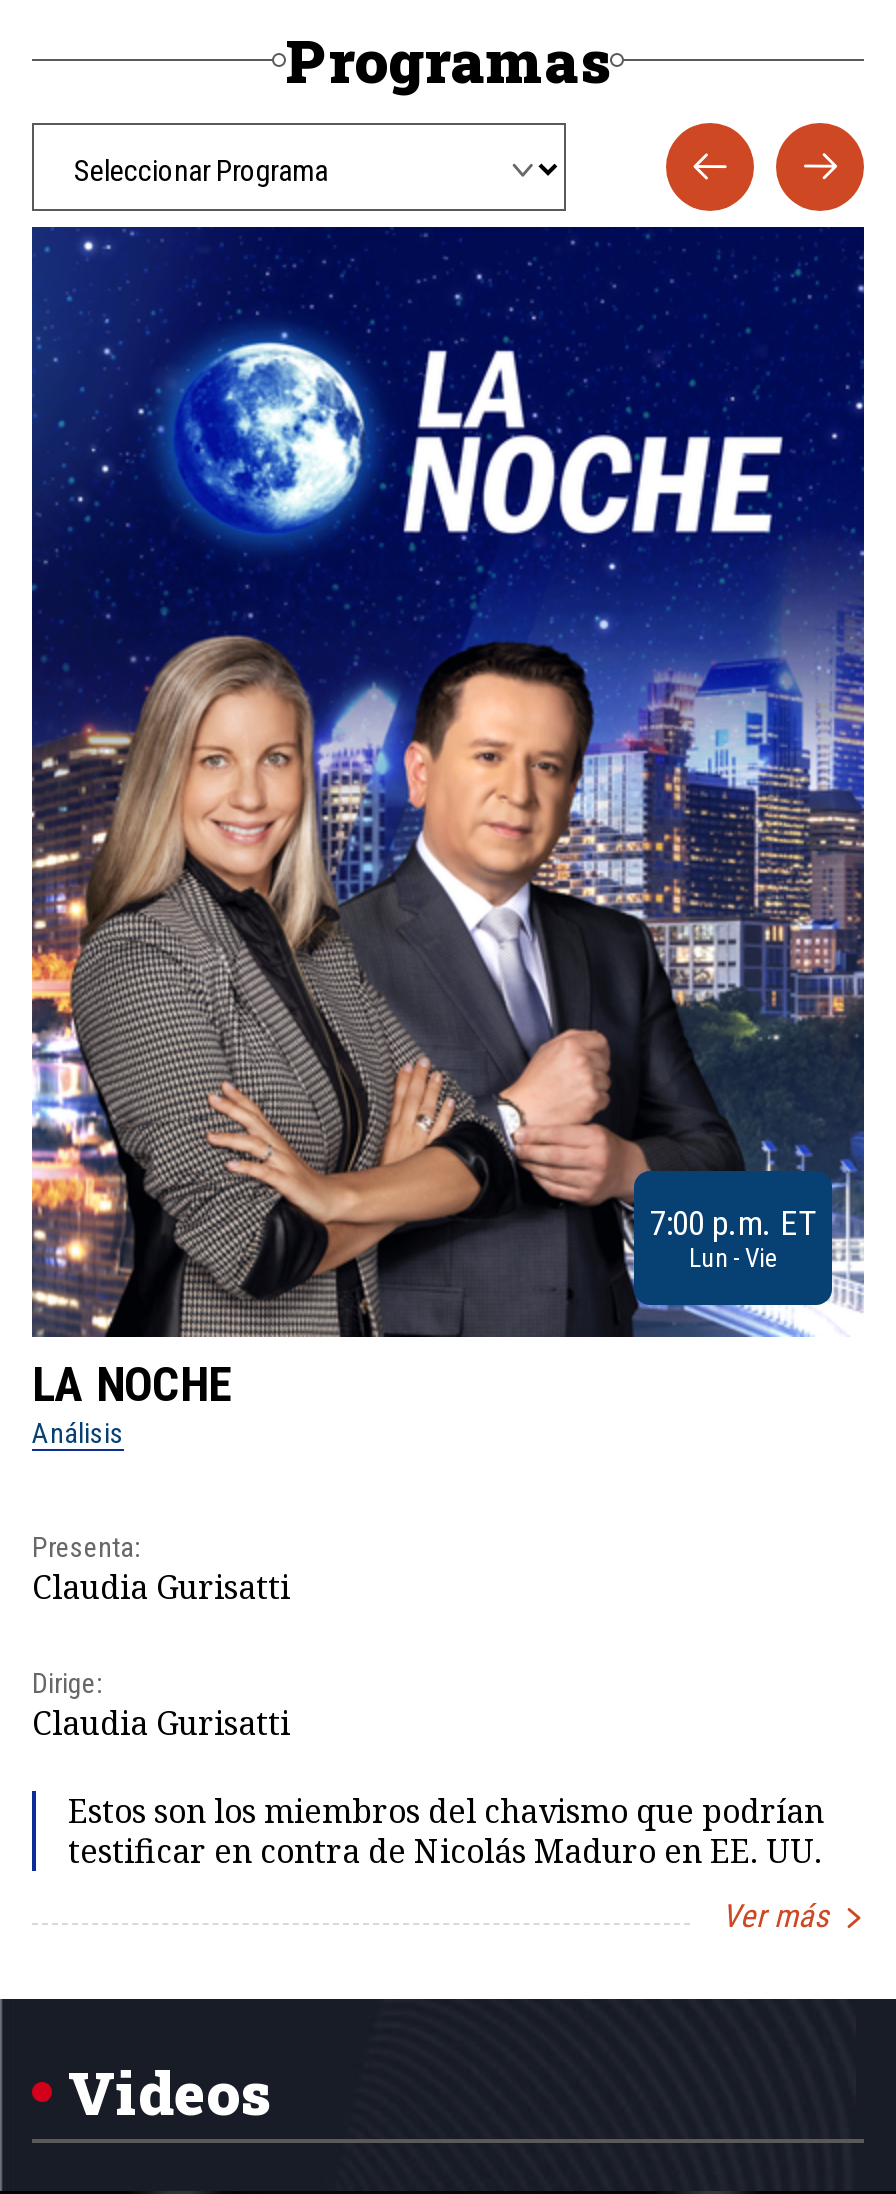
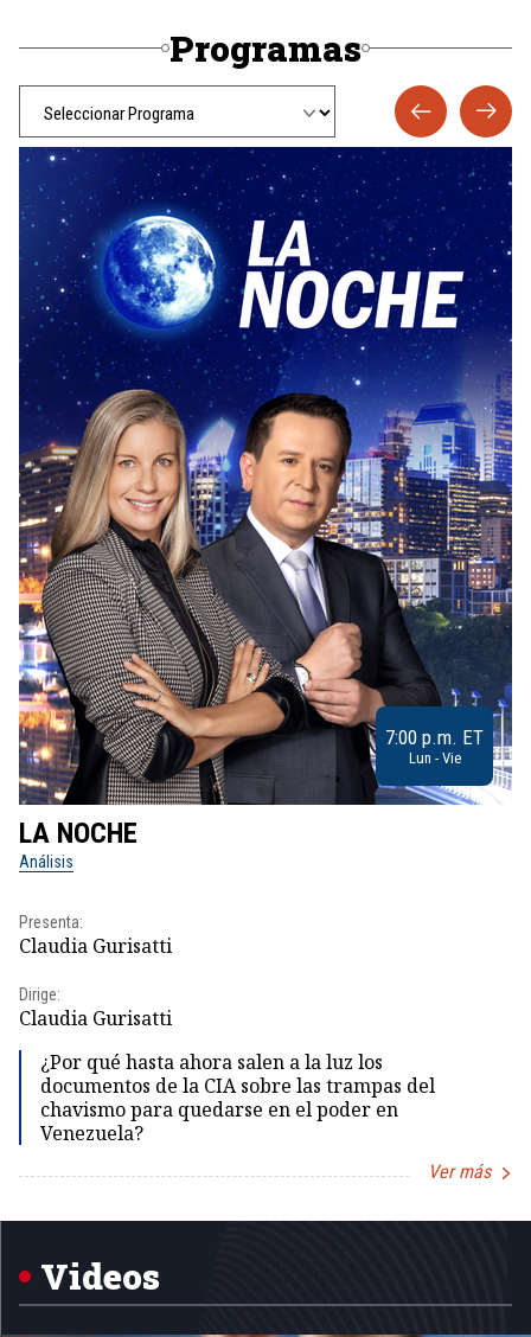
[68,1788,824,1872] Estos son los miembros del chavismo que podrían | testificar en contra de Nicolás Maduro en EE. UU. -> [40,1048,435,1146] ¿Por qué hasta ahora salen a la luz los | documentos de la CIA sobre las trampas del | chavismo para quedarse en el poder en | Venezuela?

